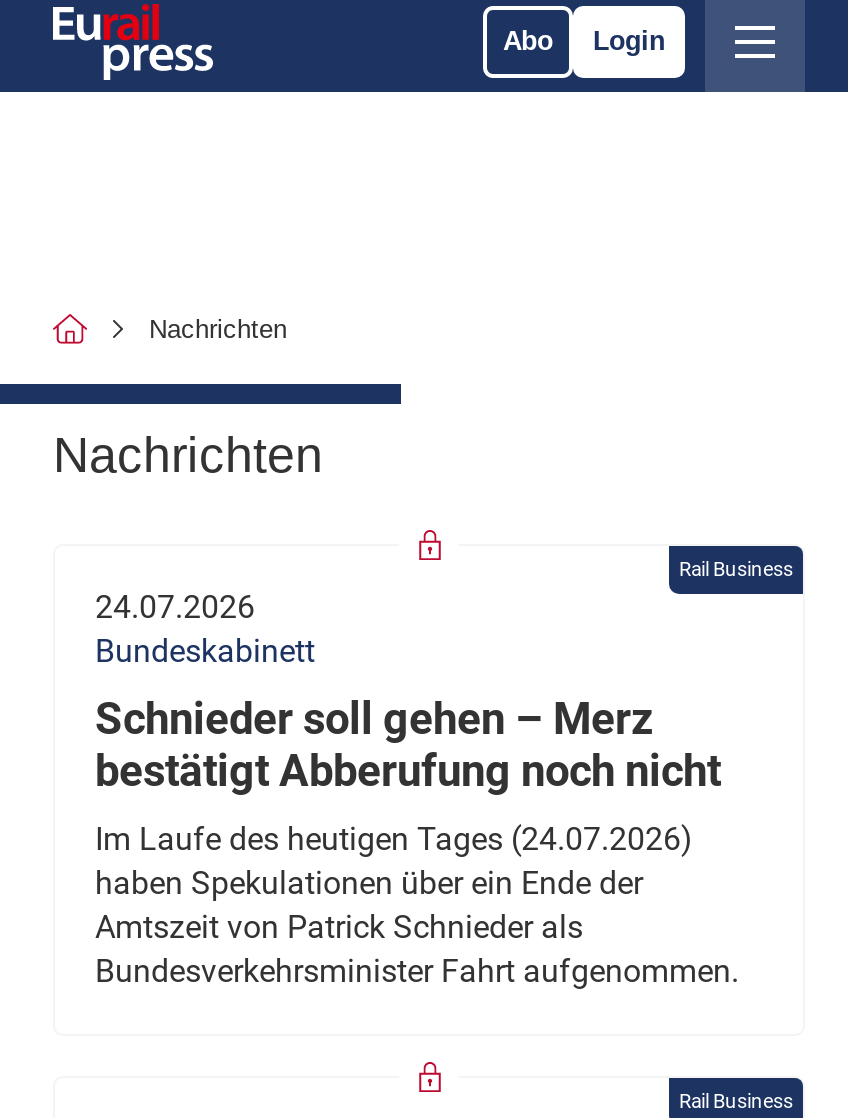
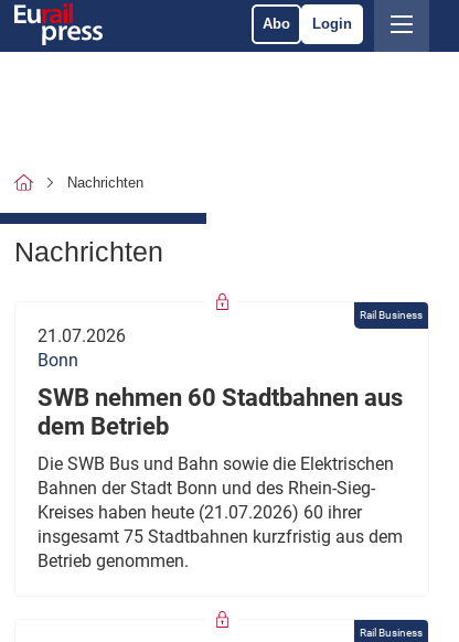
[95,588,315,670] 24.07.2026 | Bundeskabinett -> [38,326,126,371] 21.07.2026 | Bonn
[95,694,721,796] Schnieder soll gehen – Merz | bestätigt Abberufung noch nicht -> [38,384,403,440] SWB nehmen 60 Stadtbahnen aus | dem Betrieb
[95,820,739,990] Im Laufe des heutigen Tages (24.07.2026) | haben Spekulationen über ein Ende der | Amtszeit von Patrick Schnieder als | Bundesverkehrsminister Fahrt aufgenommen. -> [38,454,403,572] Die SWB Bus und Bahn sowie die Elektrischen | Bahnen der Stadt Bonn und des Rhein-Sieg- | Kreises haben heute (21.07.2026) 60 ihrer | insgesamt 75 Stadtbahnen kurzfristig aus dem | Betrieb genommen.

